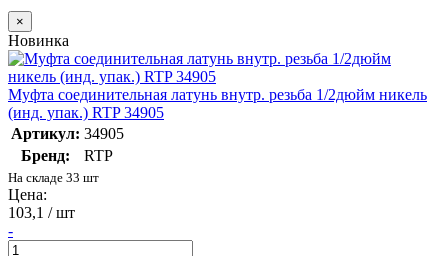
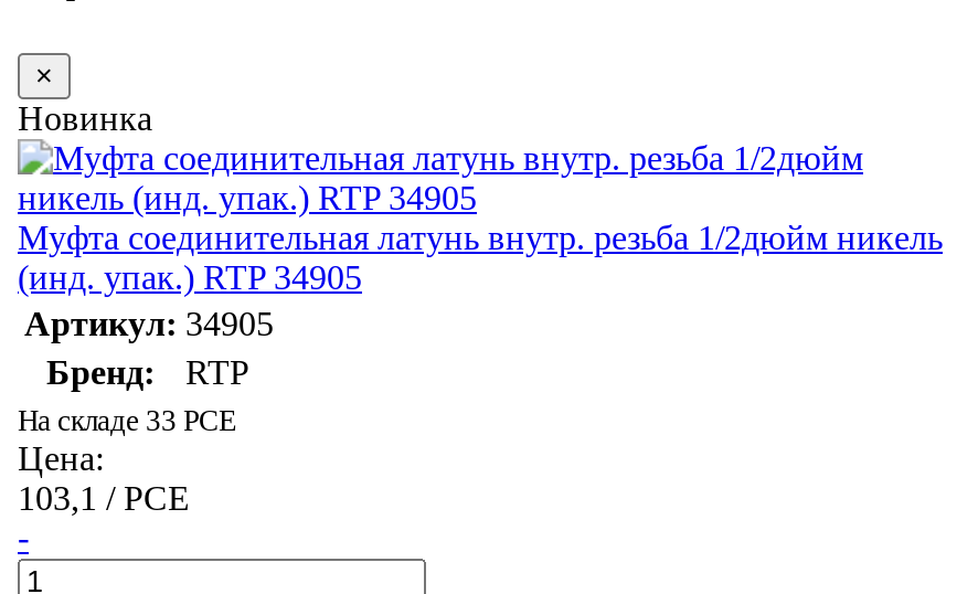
[8,170,99,185] На складе 33 шт -> [18,404,236,437] На складе 33 PCE
[8,204,75,221] 103,1 / шт -> [18,479,190,517] 103,1 / PCE

